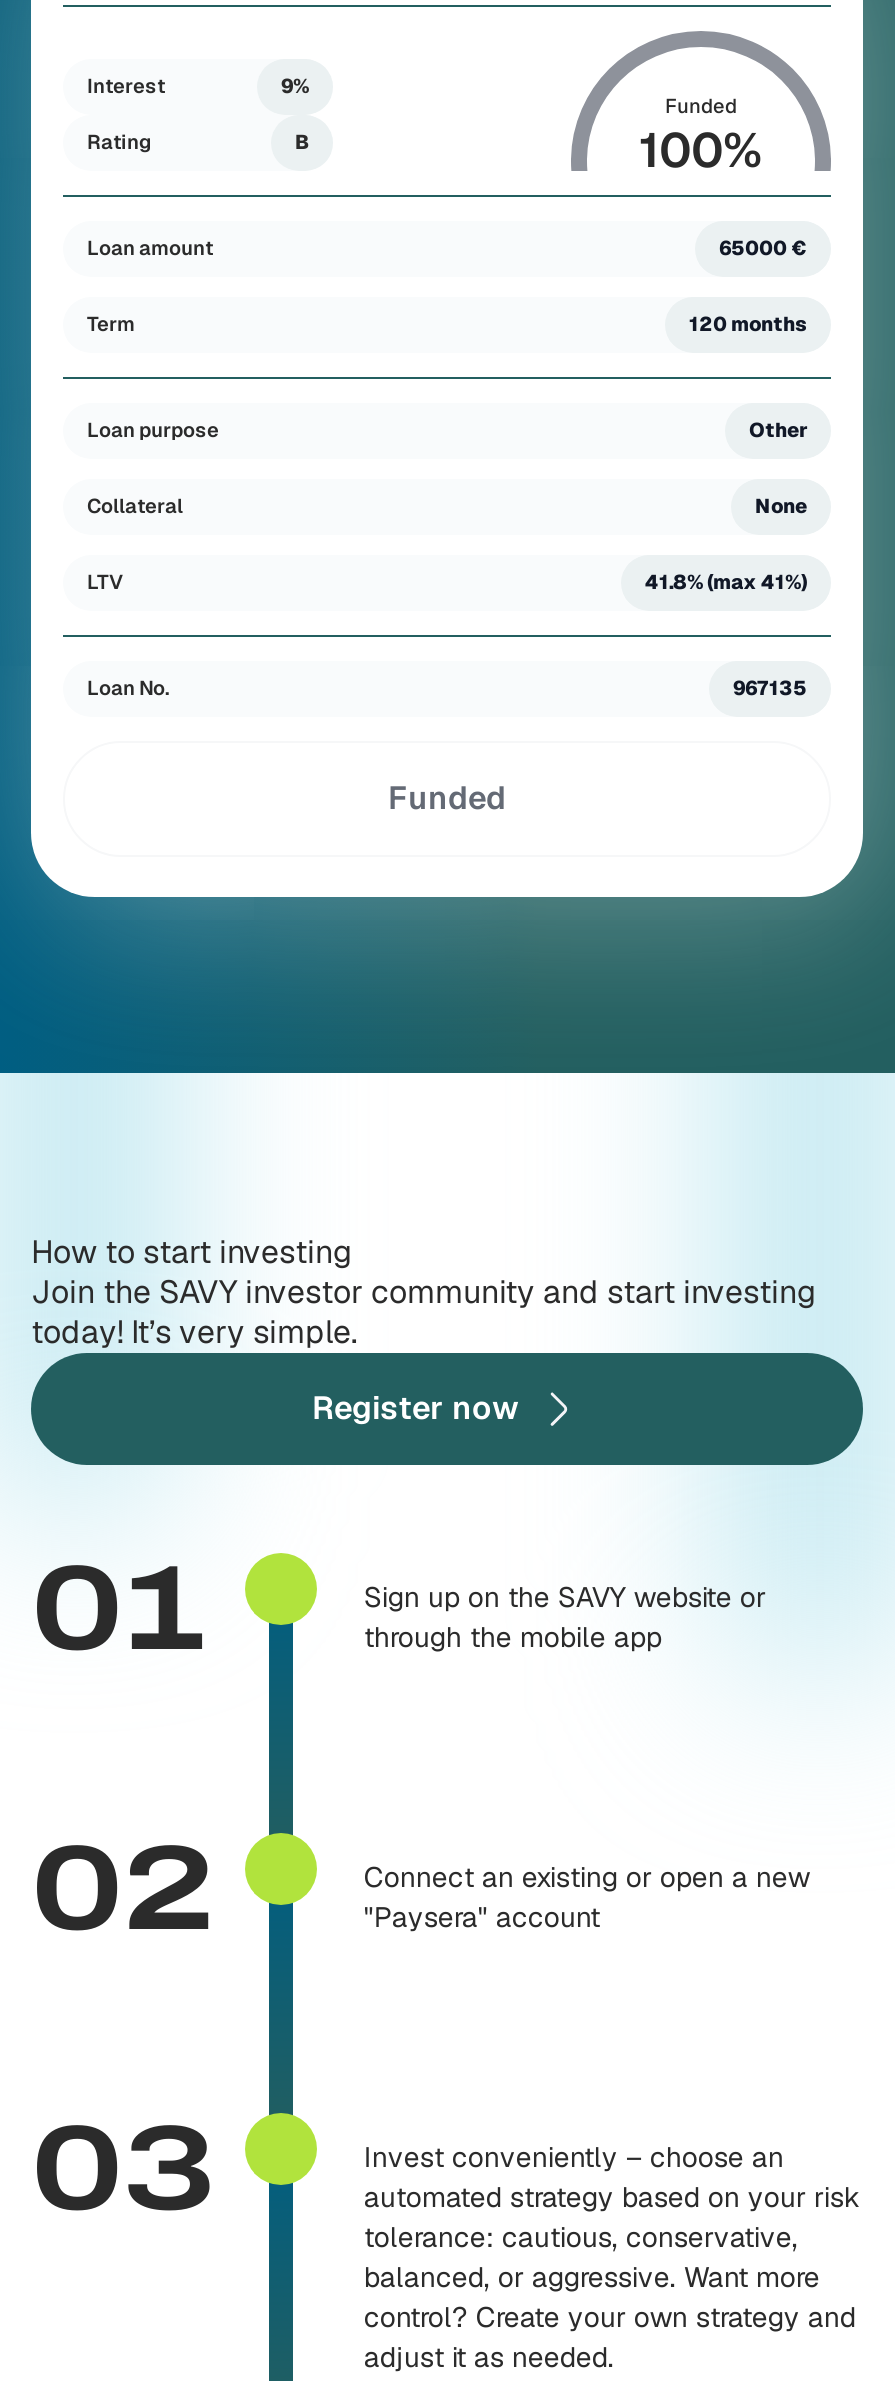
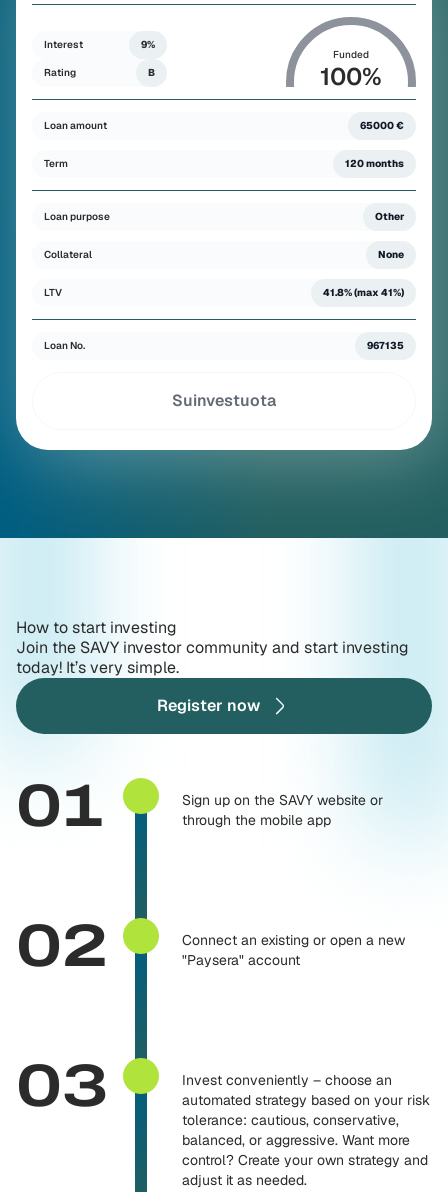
[388,777,506,819] Funded -> [172,390,276,411] Suinvestuota

